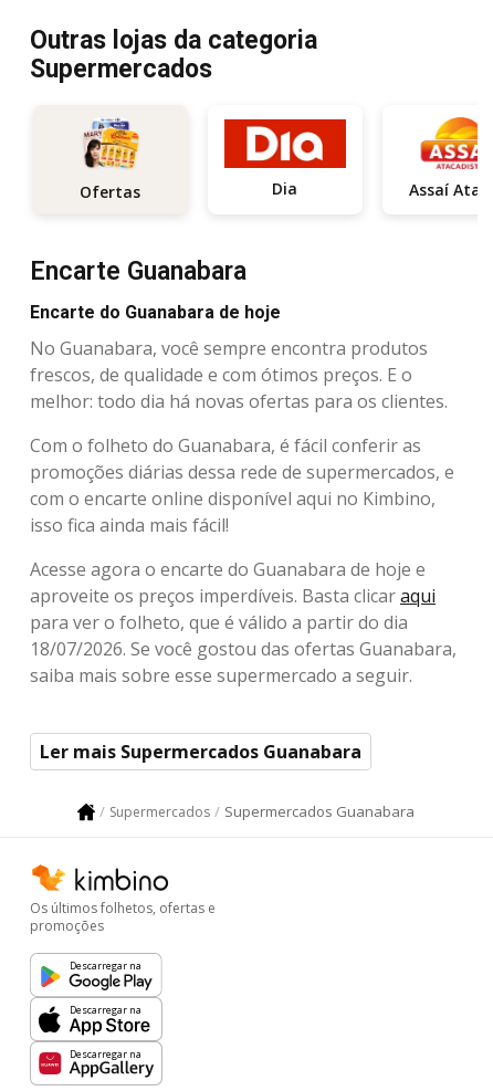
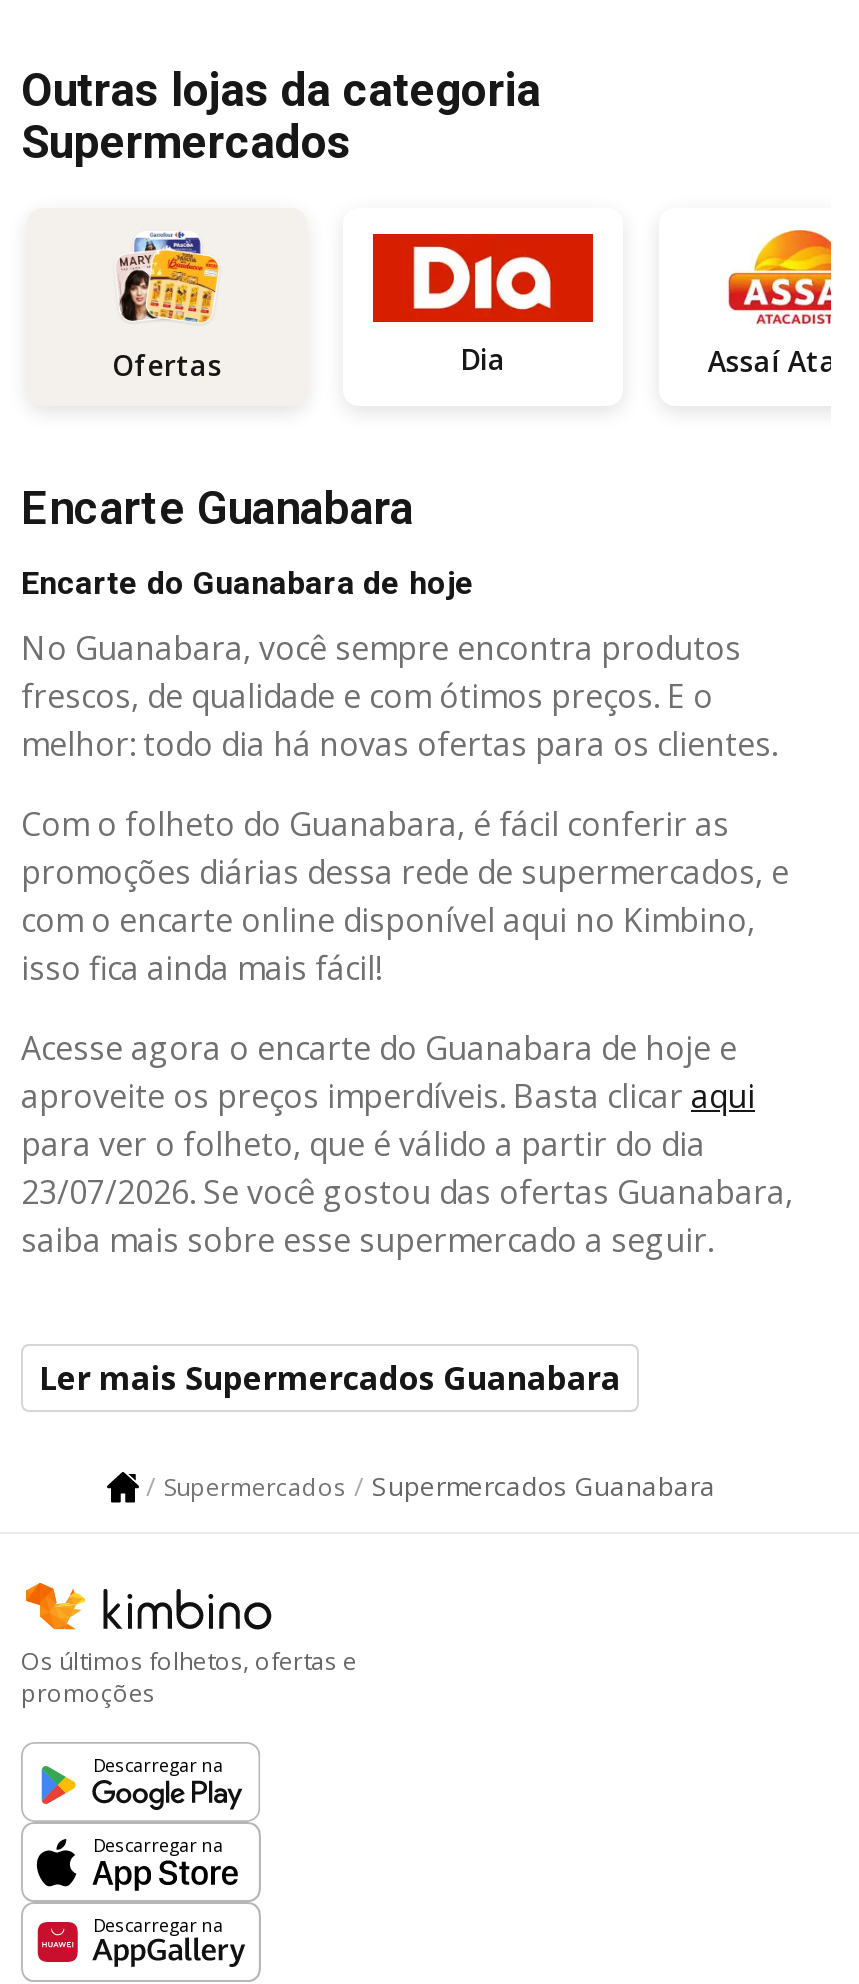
[30,636,457,661] 18/07/2026. Se você gostou das ofertas Guanabara, -> [21,1170,793,1214] 23/07/2026. Se você gostou das ofertas Guanabara,

